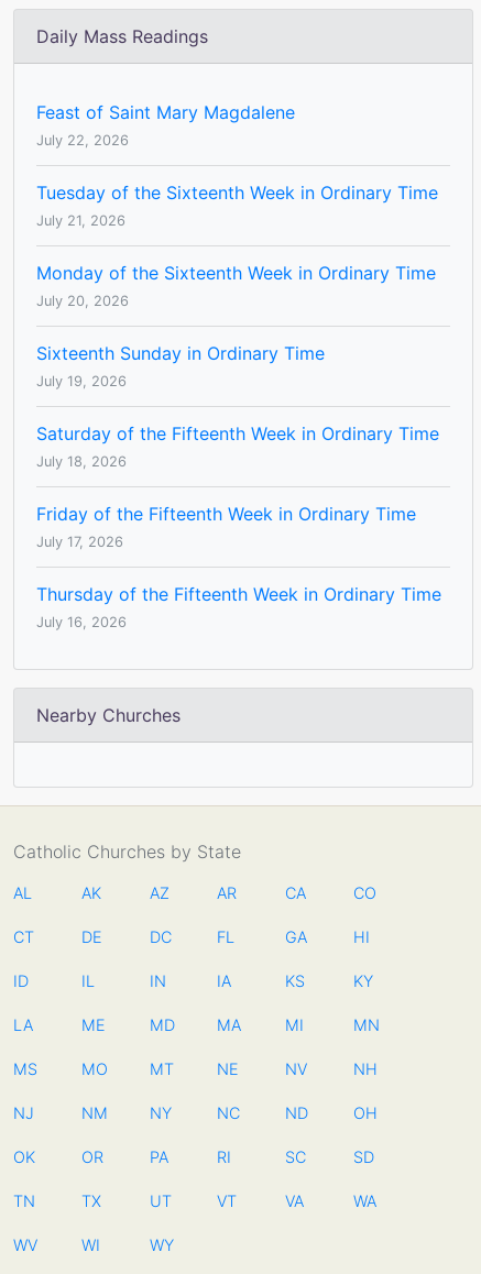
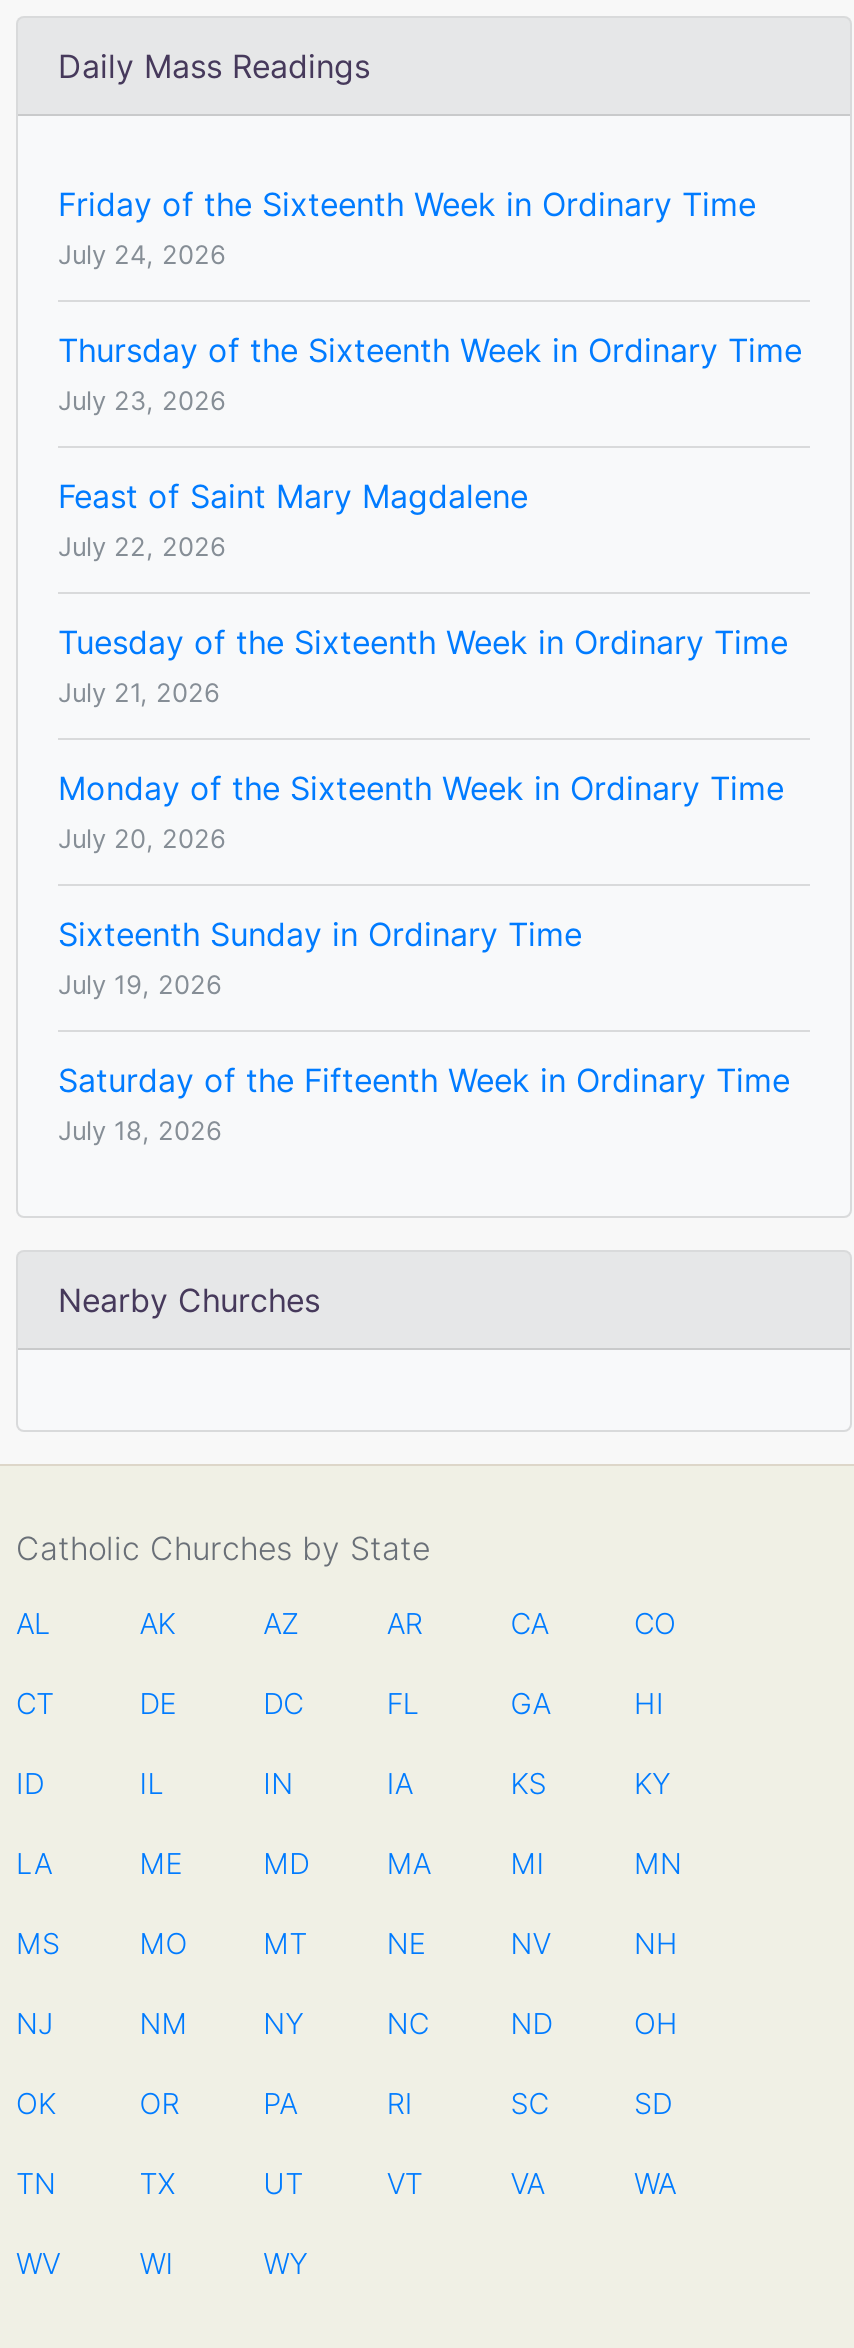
none -> [58,184,802,416] Friday of the Sixteenth Week in Ordinary Time | July 24, 2026 | Thursday of the Sixteenth Week in Ordinary Time | July 23, 2026
moved [36,101,439,470] -> [58,476,790,1146]: Feast of Saint Mary Magdalene | July 22, 2026 | Tuesday of the Sixteenth Week in Ordinary Time | ... | Saturday of the Fifteenth Week in Ordinary Time | July 18, 2026
[36,503,441,630] Friday of the Fifteenth Week in Ordinary Time | July 17, 2026 | Thursday of the Fifteenth Week in Ordinary Time | July 16, 2026 -> none

